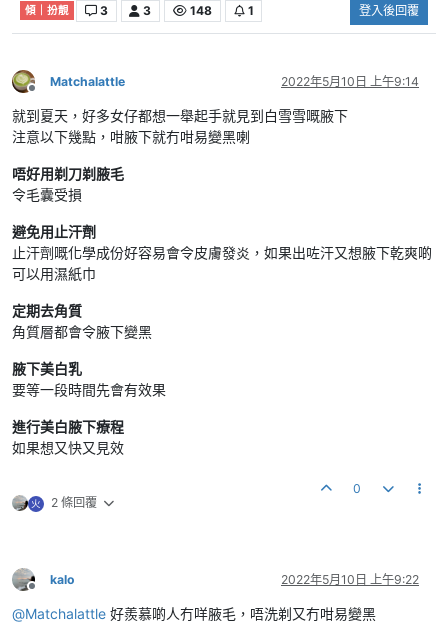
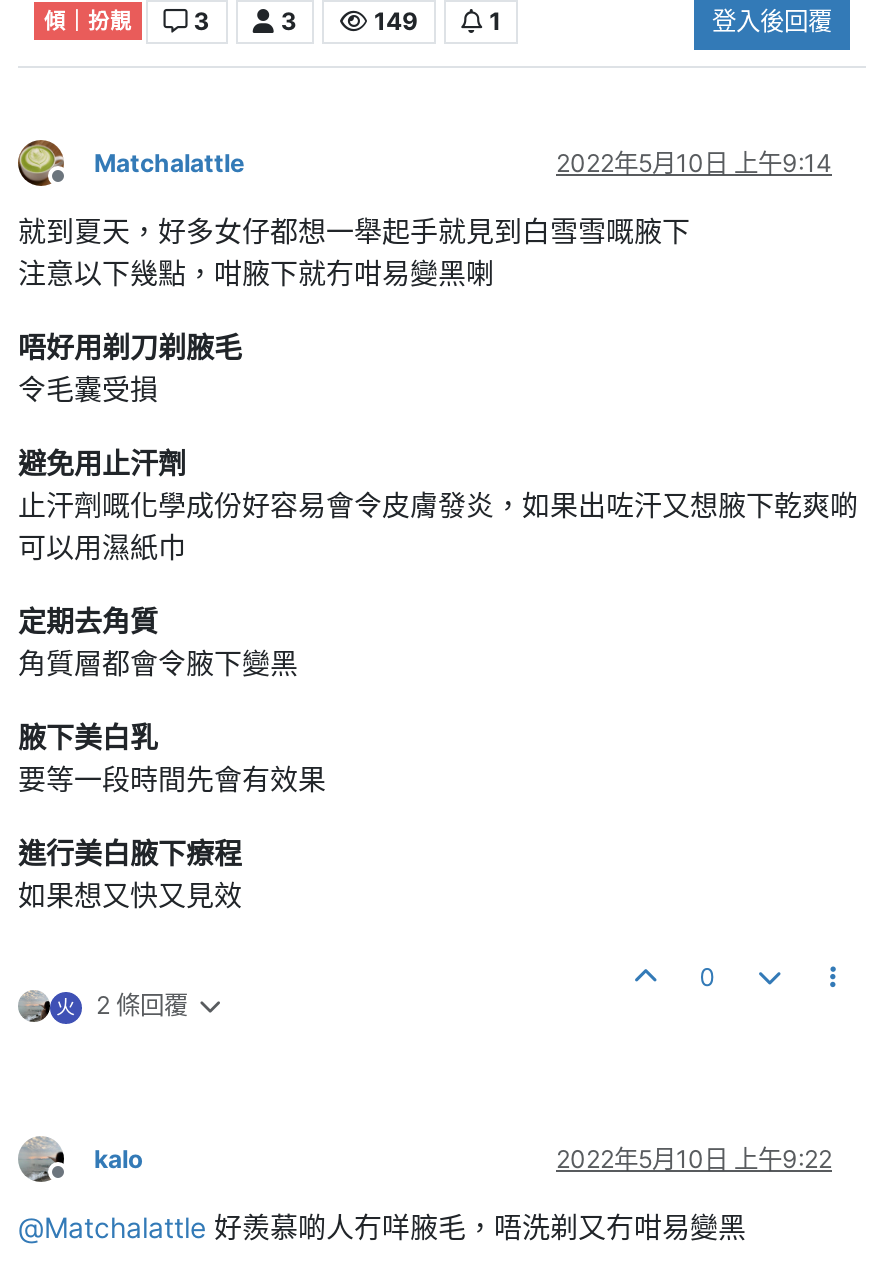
[190,3,212,18] 148 -> [374,6,418,36] 149

